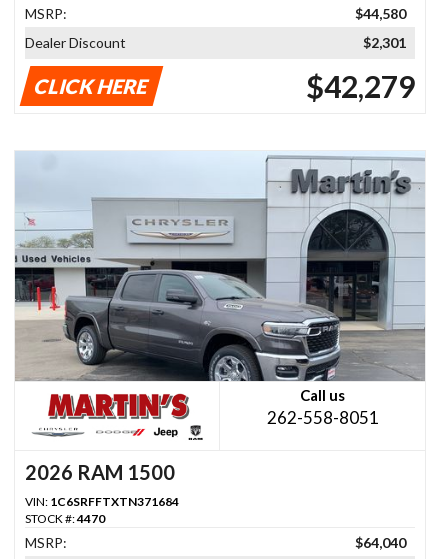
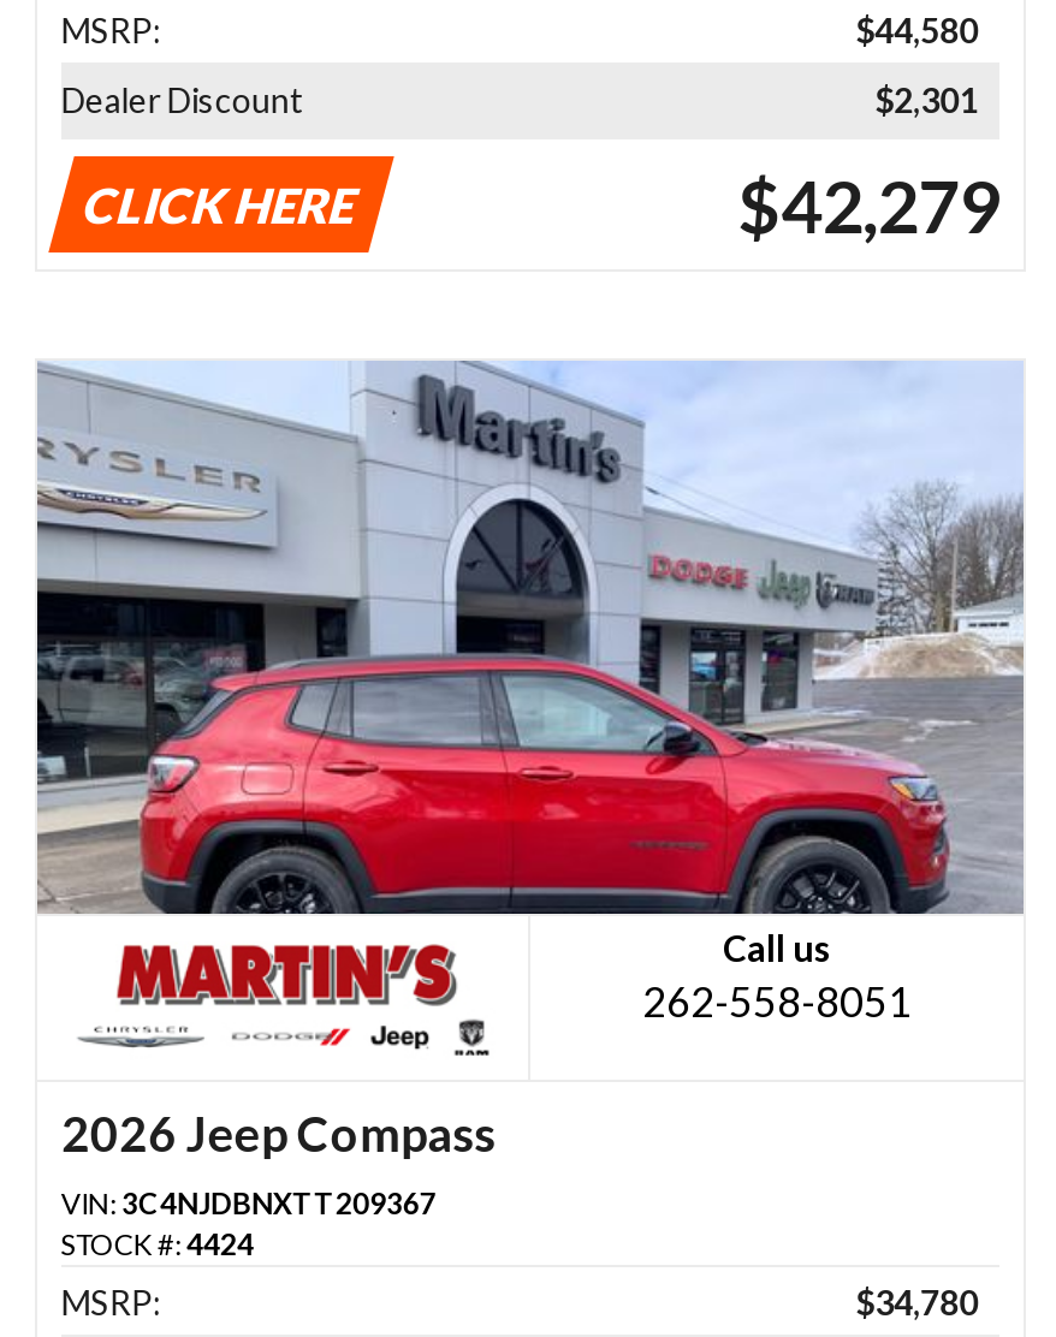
[15,152,425,381] [image] -> [35,361,1024,914] [image]
[25,460,179,526] 2026 RAM 1500 | VIN: 1C6SRFFTXTN371684 | STOCK #:4470 -> [61,1104,496,1263] 2026 Jeep Compass | VIN: 3C4NJDBNXTT209367 | STOCK #:4424
[355,534,415,551] $64,040 -> [855,1282,1000,1323] $34,780

